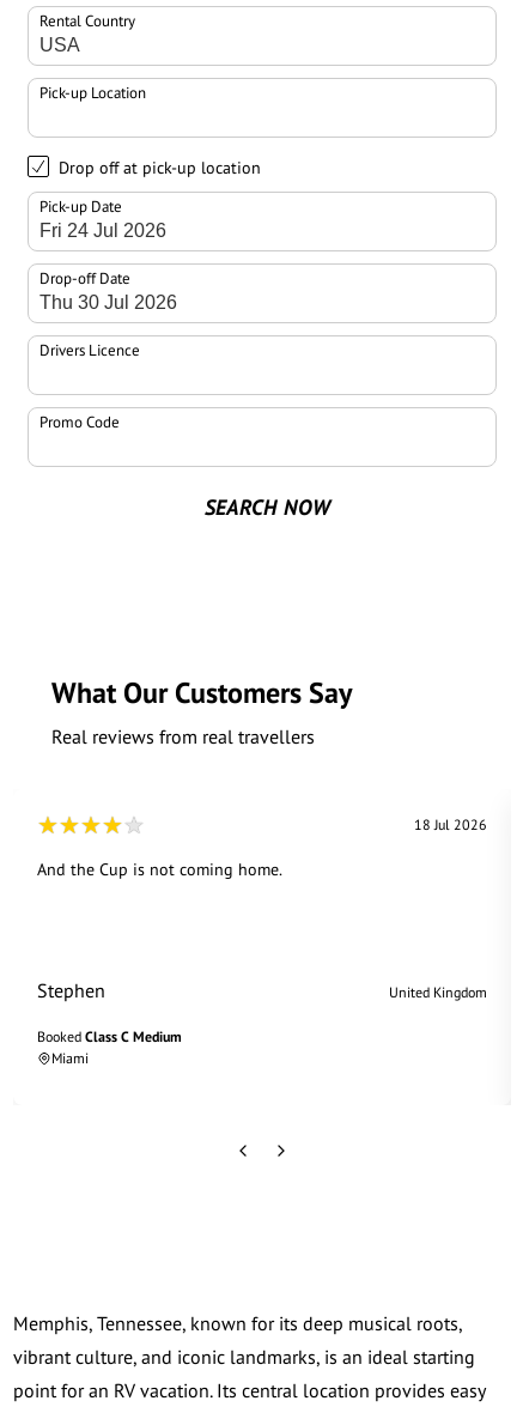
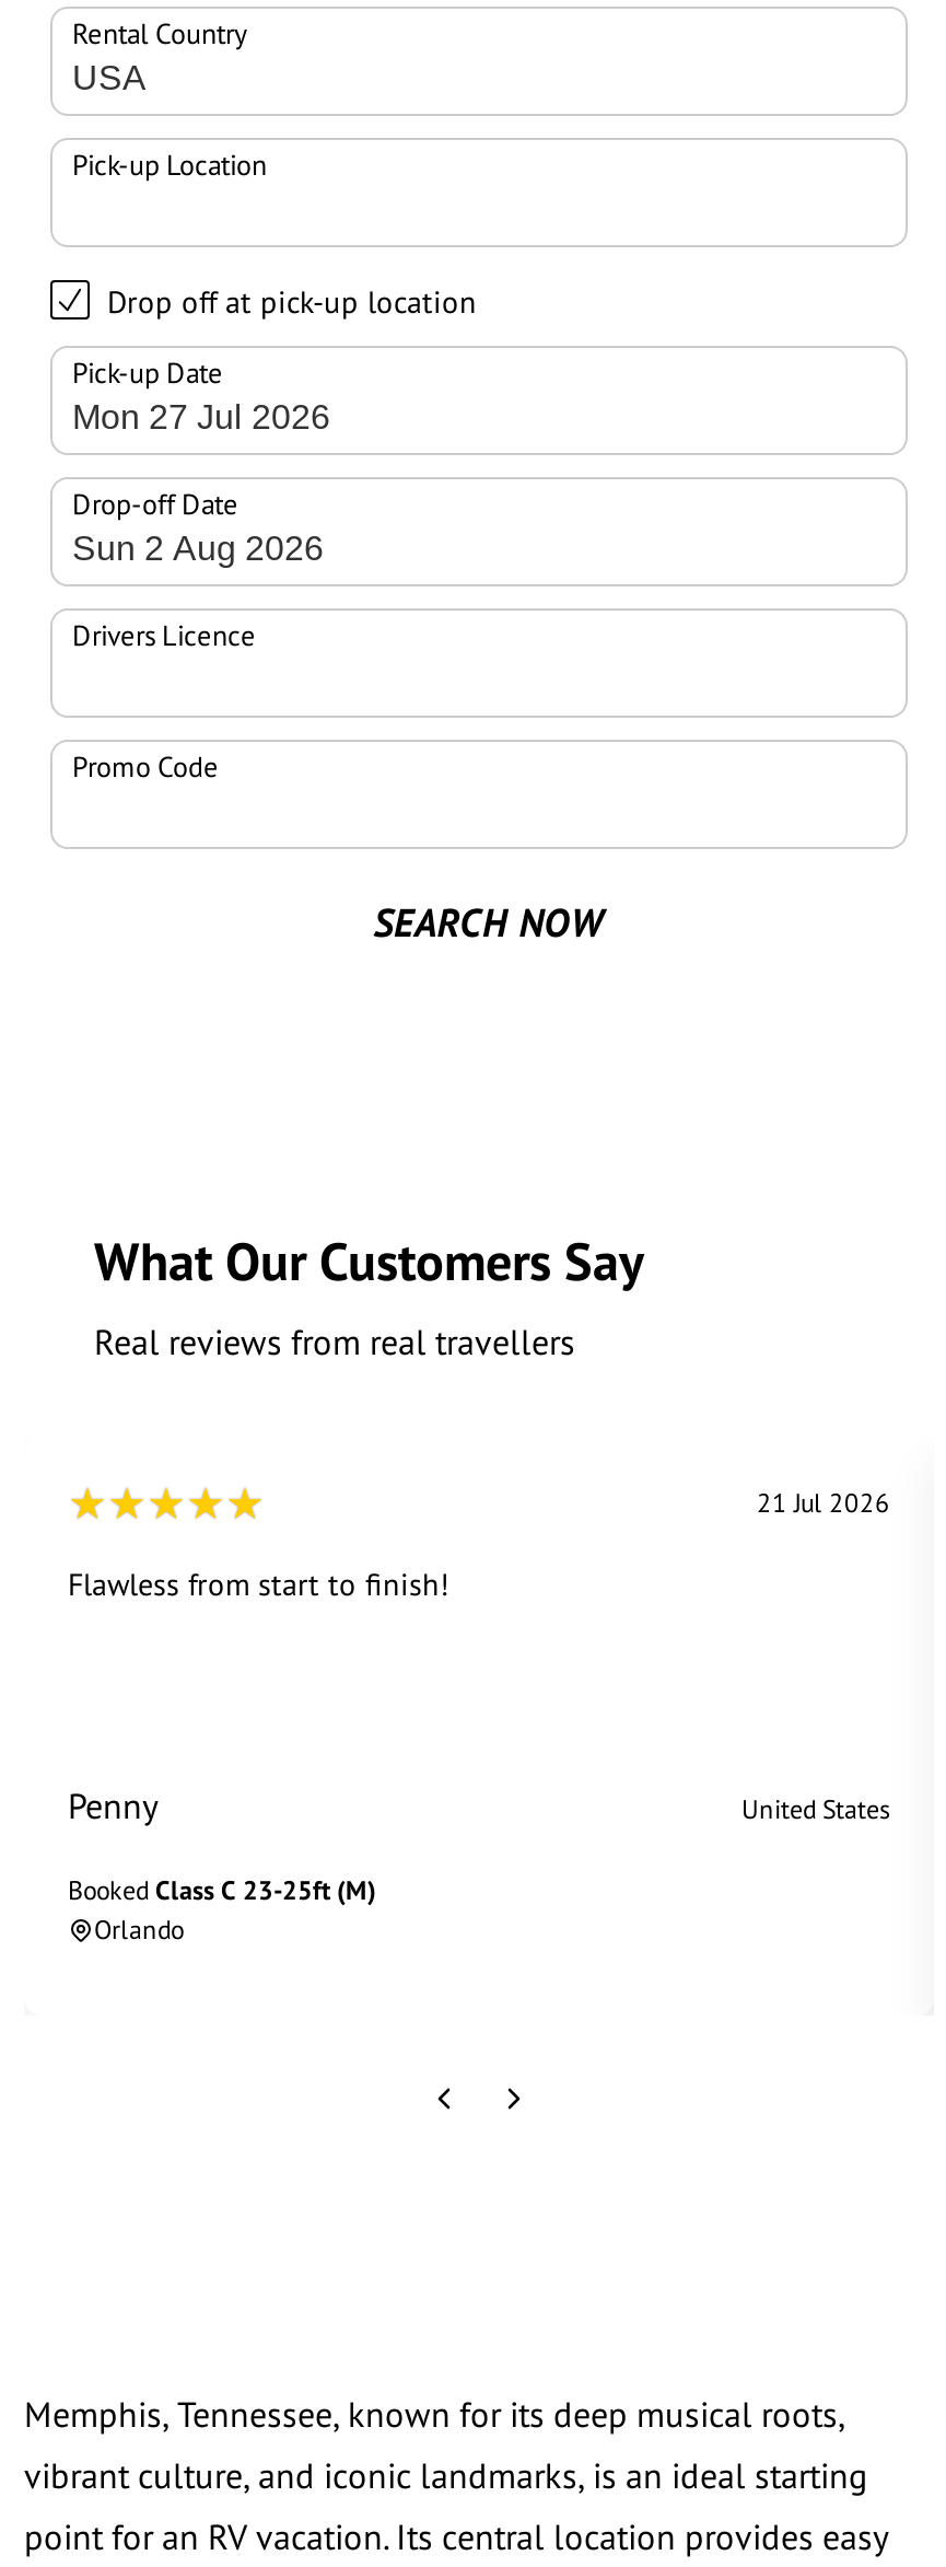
[39,220,166,241] Fri 24 Jul 2026 -> [72,398,330,435] Mon 27 Jul 2026
[39,292,177,313] Thu 30 Jul 2026 -> [72,530,324,567] Sun 2 Aug 2026
[414,815,487,833] 18 Jul 2026 -> [757,1486,890,1519] 21 Jul 2026
[37,859,282,880] And the Cup is not coming home. -> [68,1565,448,1604] Flawless from start to finish!
[37,979,487,1003] Stephen | United Kingdom -> [68,1784,890,1828] Penny | United States
[37,1027,182,1067] Booked Class C Medium | Miami -> [68,1873,376,1945] Booked Class C 23-25ft (M) | Orlando

